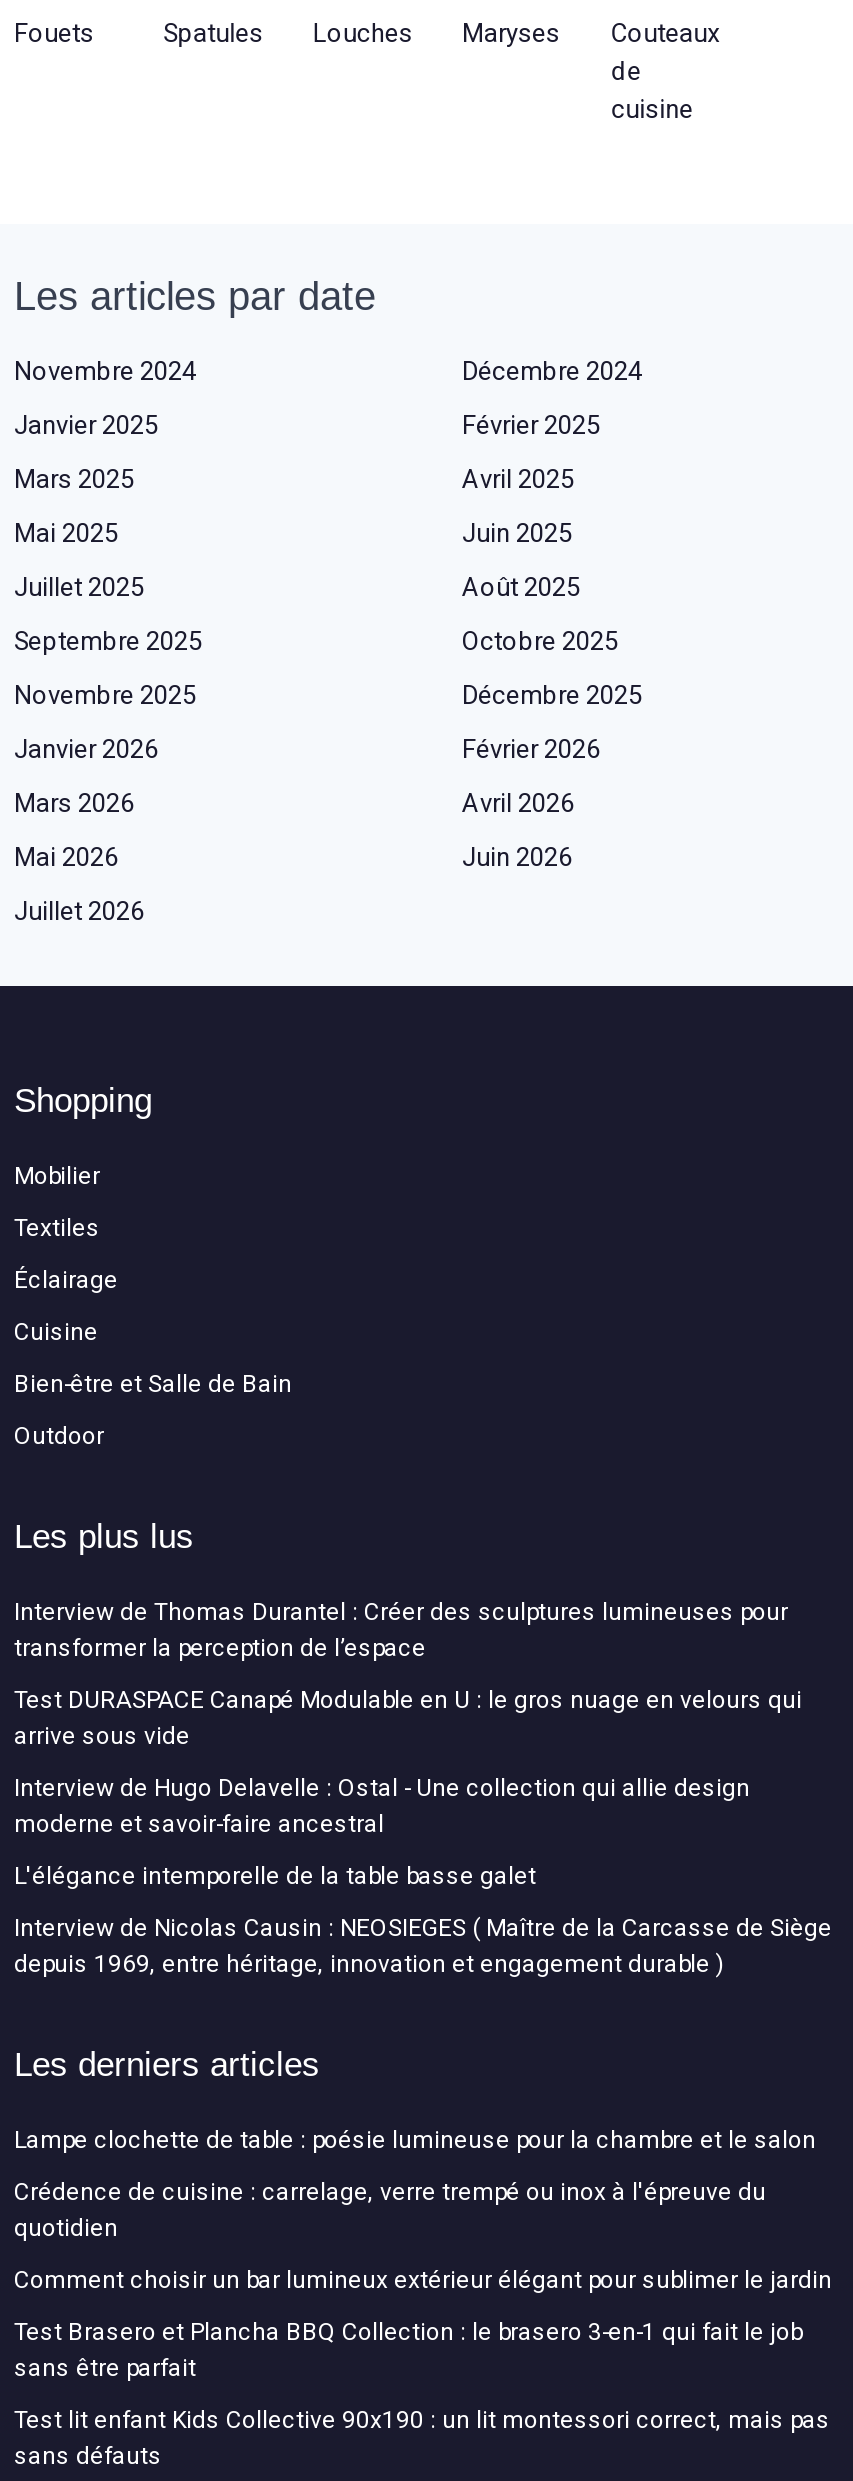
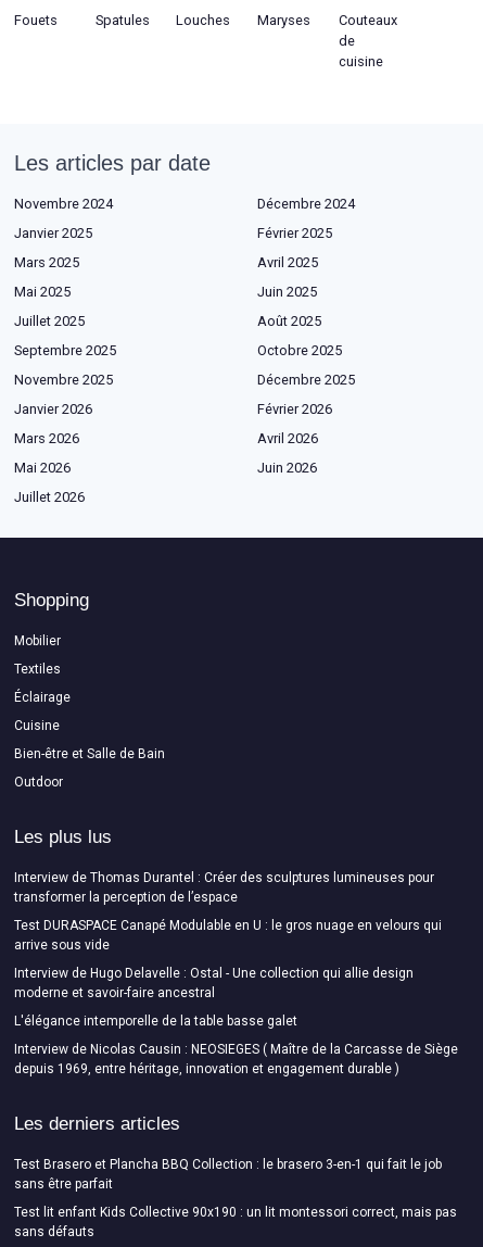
[14,2126,832,2294] Lampe clochette de table : poésie lumineuse pour la chambre et le salon | Crédence de cuisine : carrelage, verre trempé ou inox à l'épreuve du | quotidien | Comment choisir un bar lumineux extérieur élégant pour sublimer le jardin -> none

